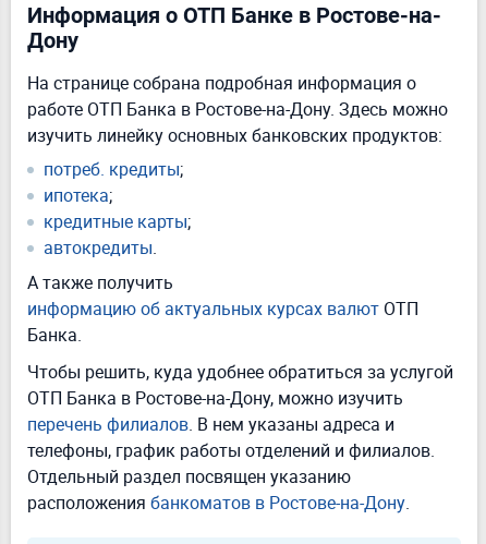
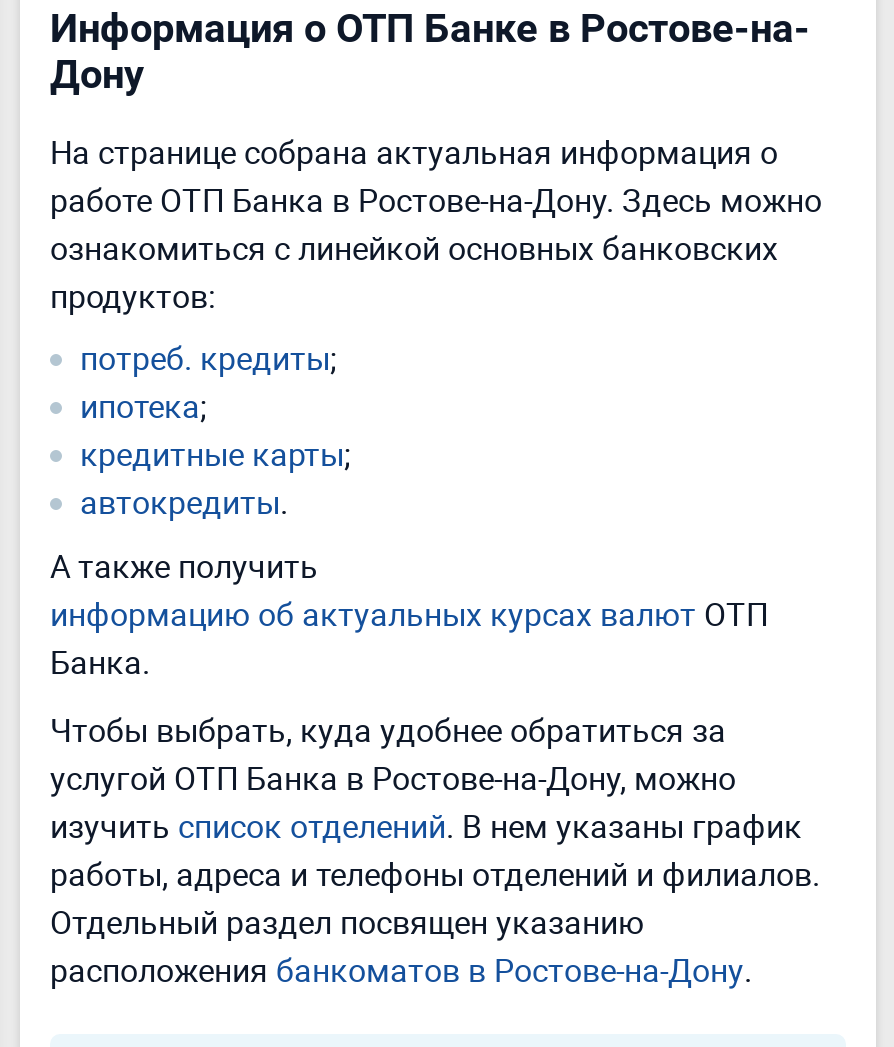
[27,71,416,95] На странице собрана подробная информация о -> [50,130,778,174] На странице собрана актуальная информация о
[27,123,442,147] изучить линейку основных банковских продуктов: -> [50,226,778,318] ознакомиться с линейкой основных банковских | продуктов:
[27,360,453,462] Чтобы решить, куда удобнее обратиться за услугой | ОТП Банка в Ростове-на-Дону, можно изучить | перечень филиалов. В нем указаны адреса и | телефоны, график работы отделений и филиалов. -> [50,708,820,896] Чтобы выбрать, куда удобнее обратиться за | услугой ОТП Банка в Ростове-на-Дону, можно | изучить список отделений. В нем указаны график | работы, адреса и телефоны отделений и филиалов.

